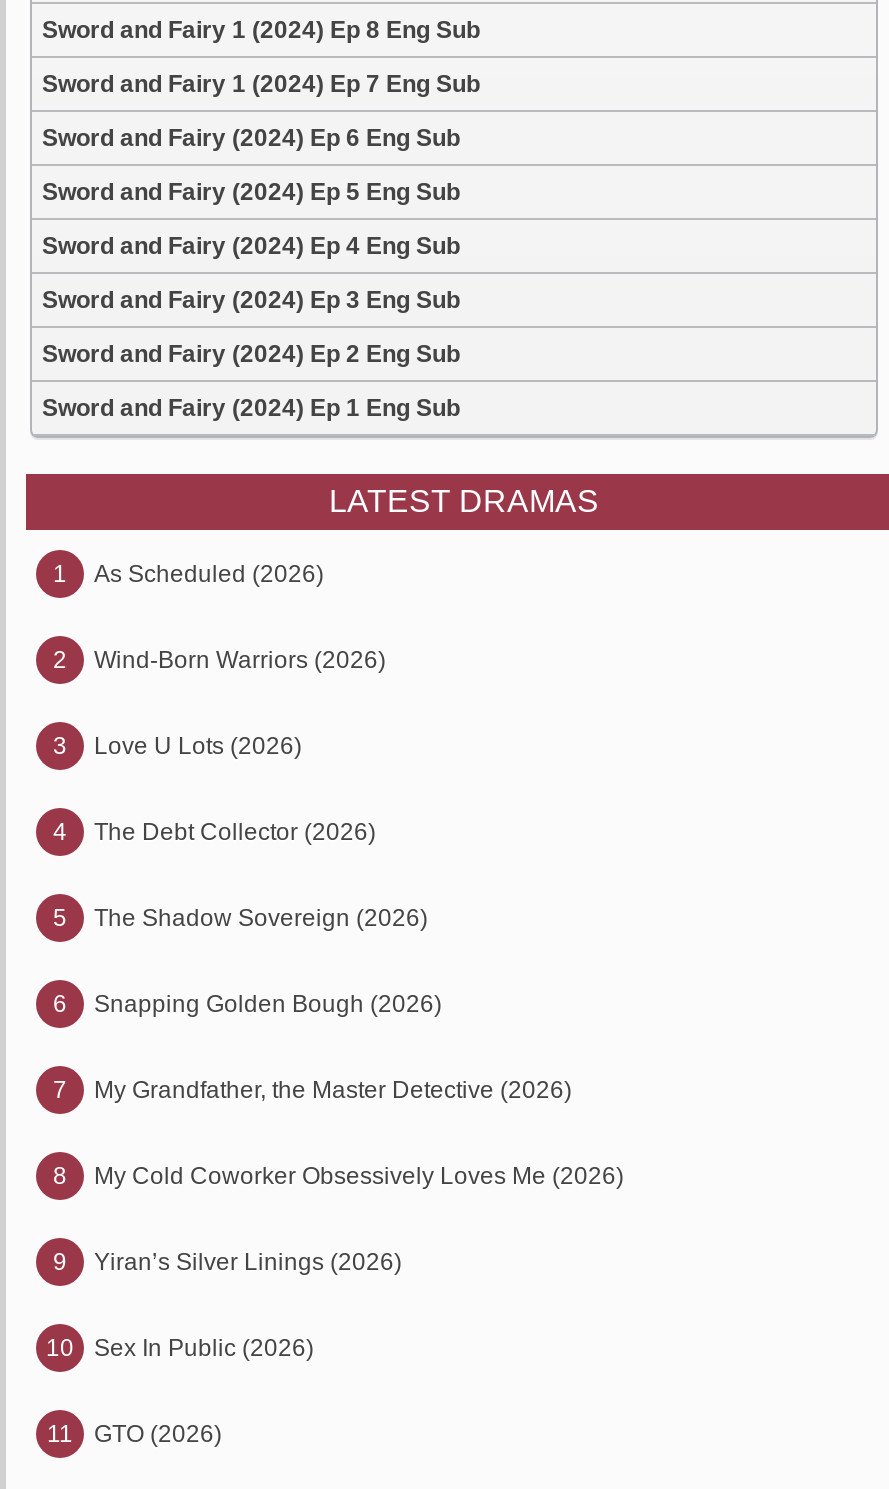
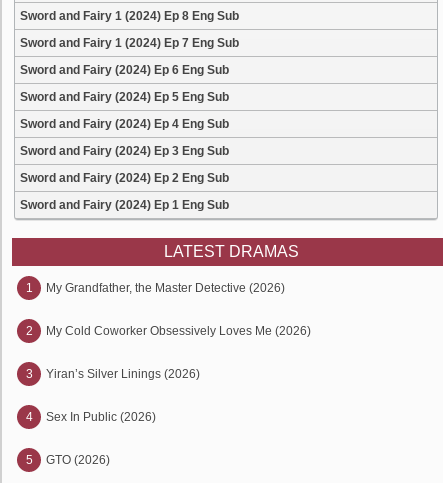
[53,560,442,1104] As Scheduled (2026) | 2 | Wind-Born Warriors (2026) | 3 | Love U Lots (2026) | 4 | The Debt Collector (2026) | 5 | The Shadow Sovereign (2026) | 6 | Snapping Golden Bough (2026) | 7 -> none
[53,1162,624,1190] 8 My Cold Coworker Obsessively Loves Me (2026) -> [25,324,311,338] 2 My Cold Coworker Obsessively Loves Me (2026)
[53,1248,402,1276] 9 Yiran’s Silver Linings (2026) -> [25,367,200,381] 3 Yiran’s Silver Linings (2026)
[46,1334,314,1362] 10 Sex In Public (2026) -> [25,410,156,424] 4 Sex In Public (2026)
[47,1420,222,1448] 11 GTO (2026) -> [25,453,110,467] 5 GTO (2026)

